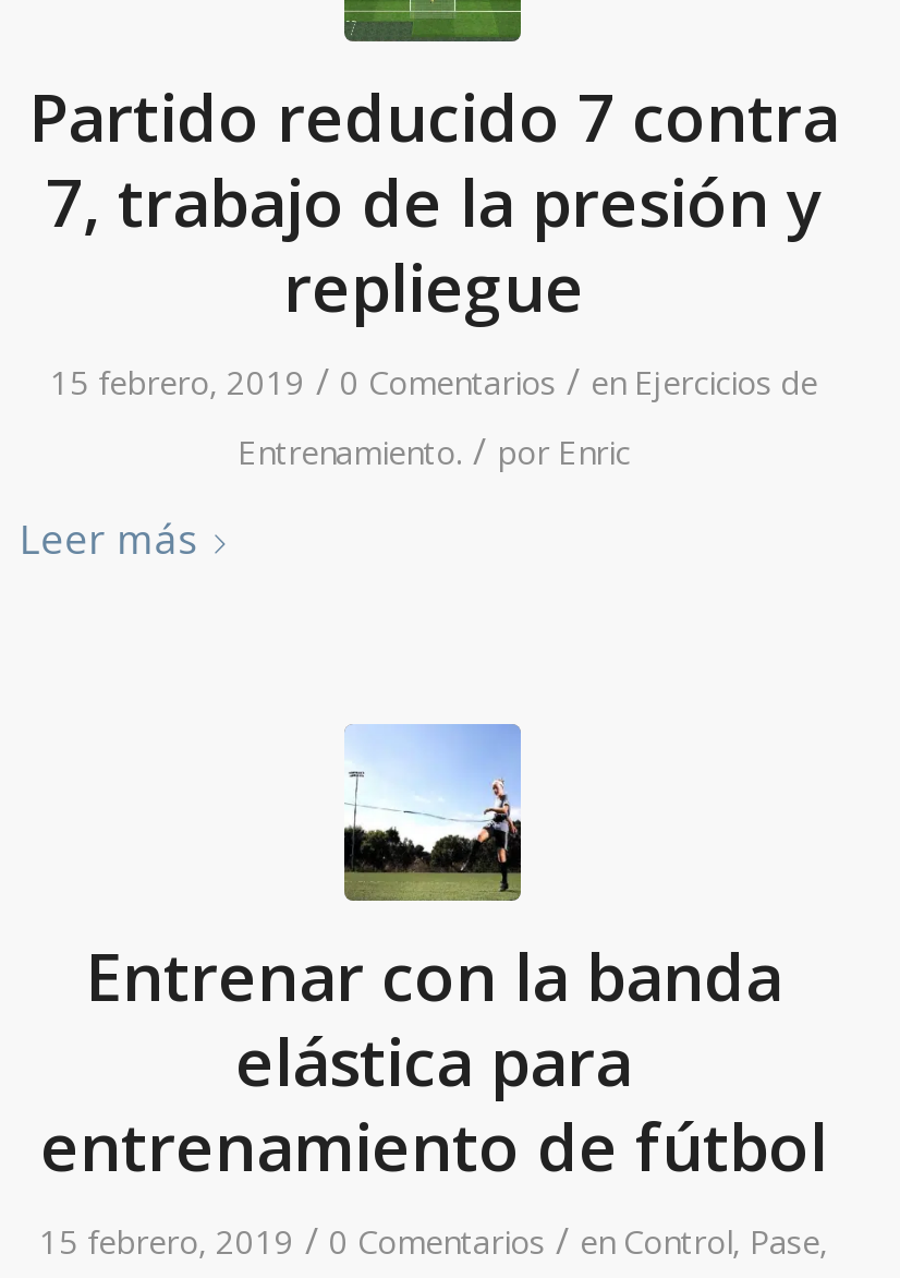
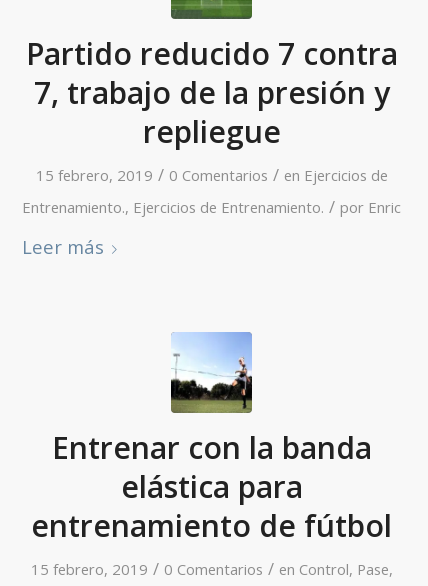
[238,425,630,475] Entrenamiento. / por Enric -> [22,195,401,218] Entrenamiento., Ejercicios de Entrenamiento. / por Enric

